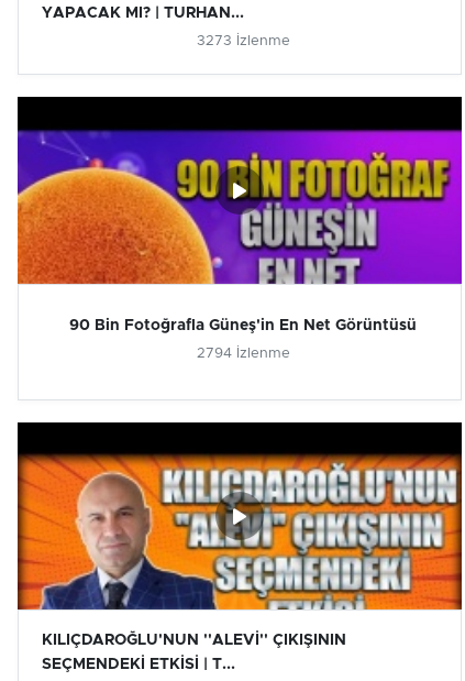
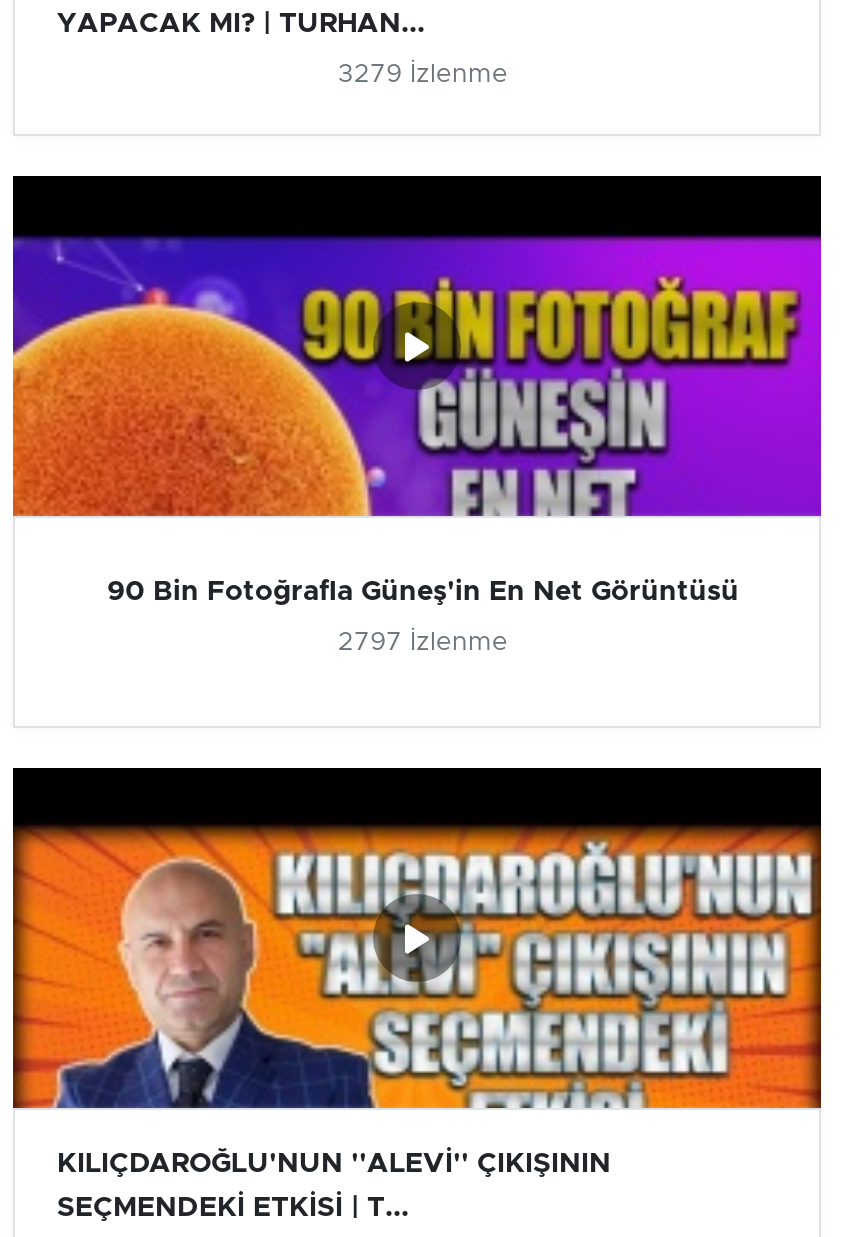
[196,34,290,48] 3273 İzlenme -> [338,62,508,88] 3279 İzlenme
[196,347,290,361] 2794 İzlenme -> [338,630,508,656] 2797 İzlenme

